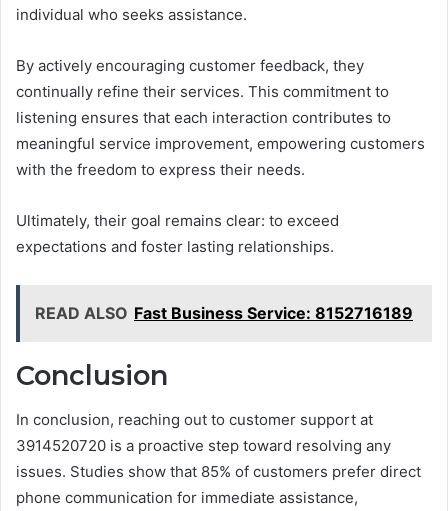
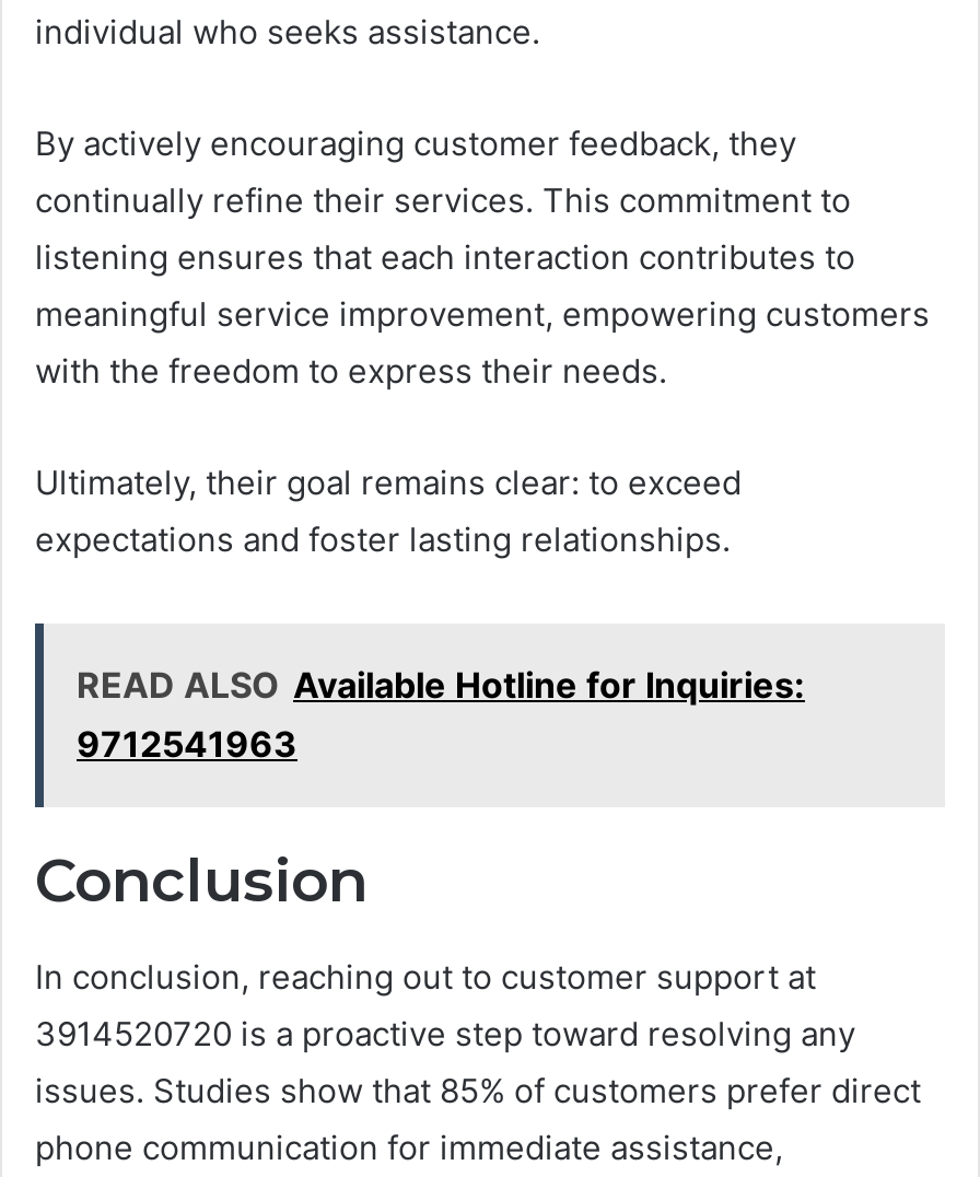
[35,303,413,323] READ ALSO Fast Business Service: 8152716189 -> [77,662,805,765] READ ALSO Available Hotline for Inquiries: | 9712541963

